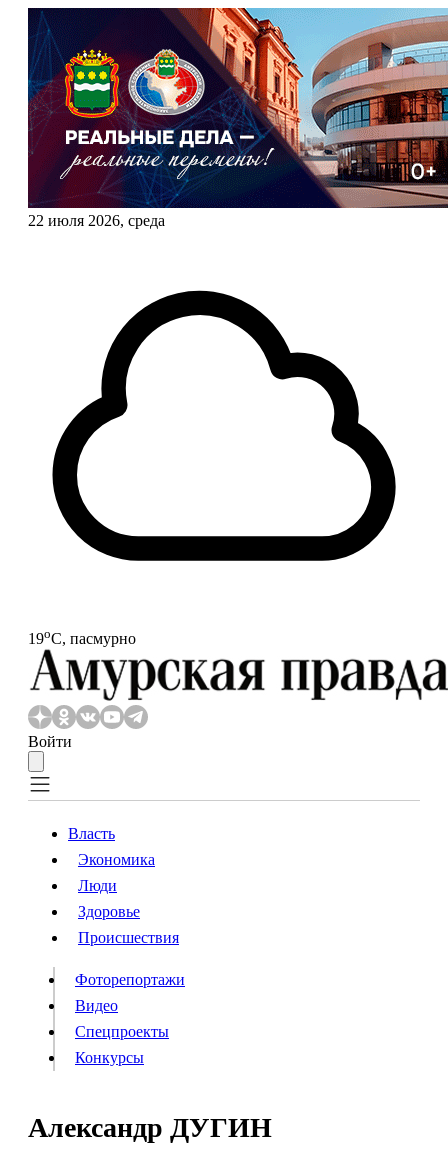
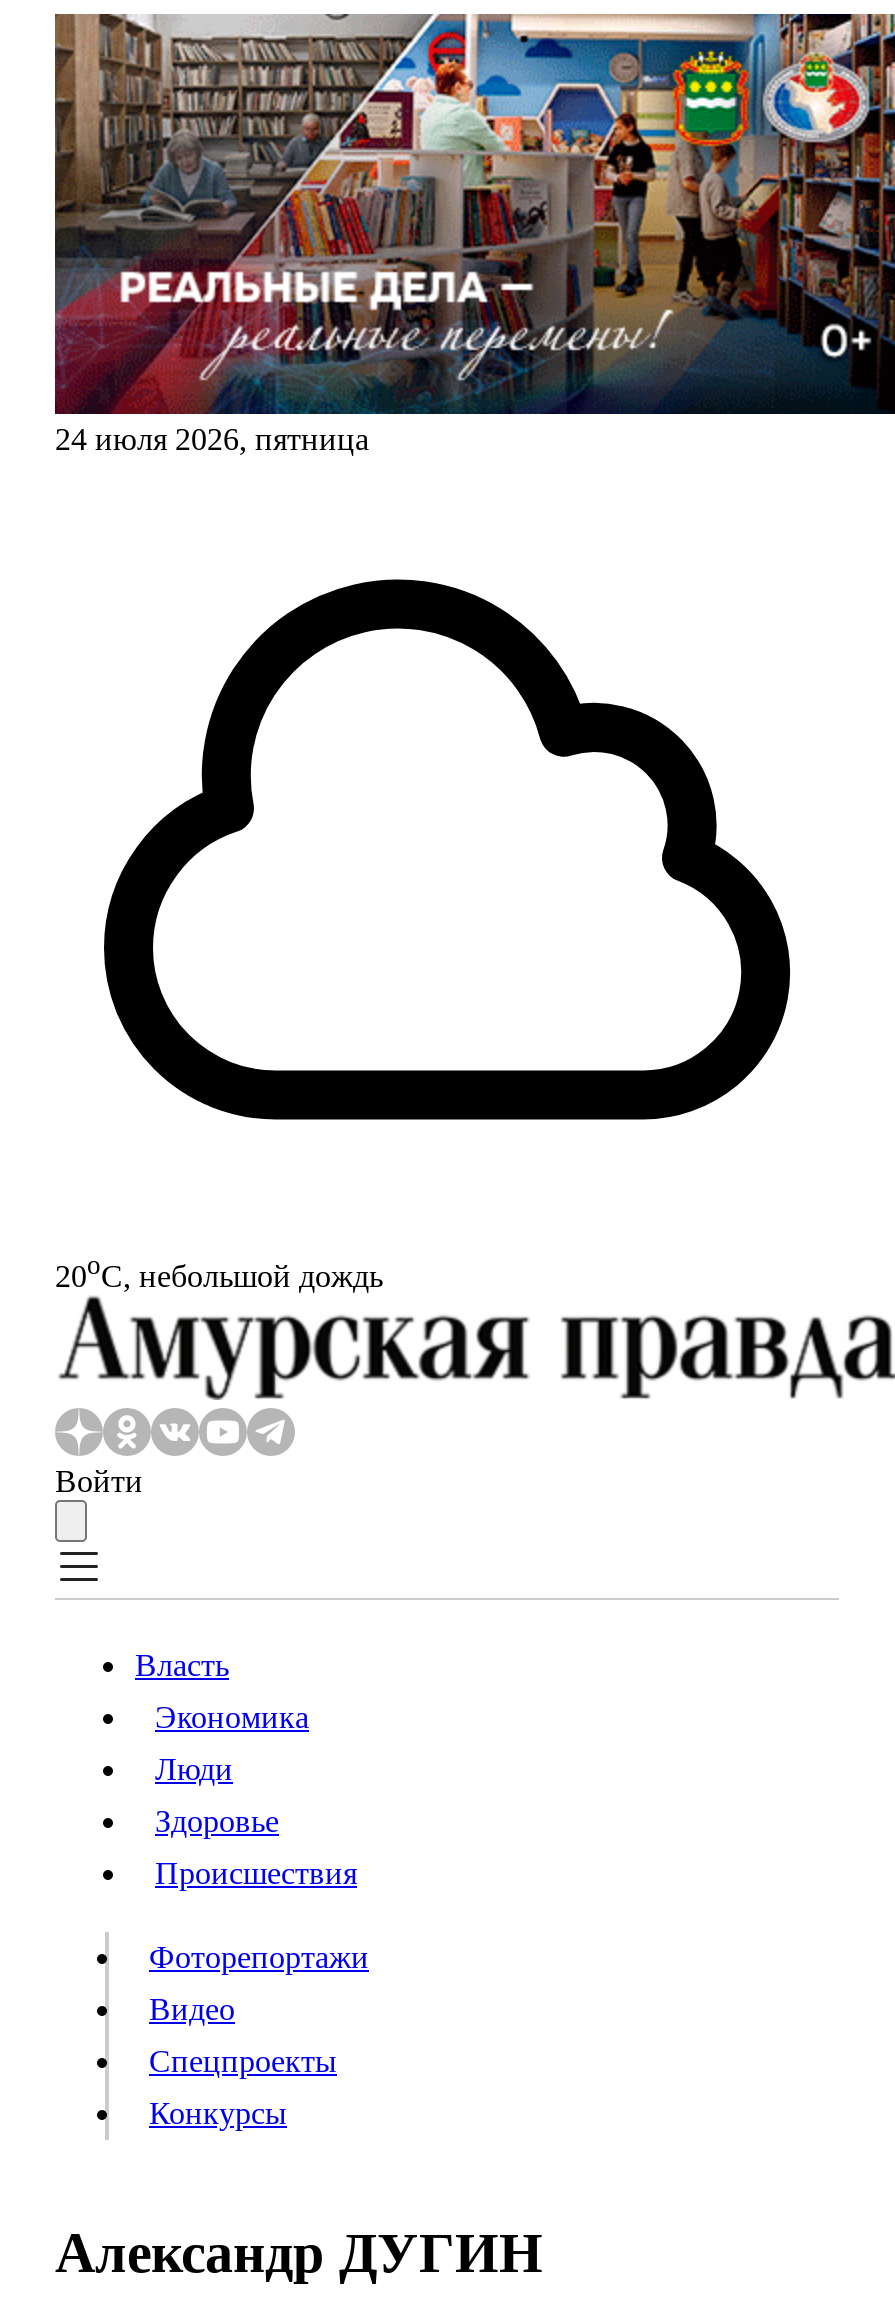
[27,7,445,229] [image] | 22 июля 2026, среда -> [53,12,889,456] [image] | 24 июля 2026, пятница
[28,626,136,647] 19oС, пасмурно -> [55,1250,383,1293] 20oС, небольшой дождь

